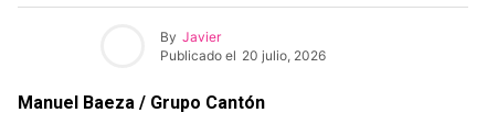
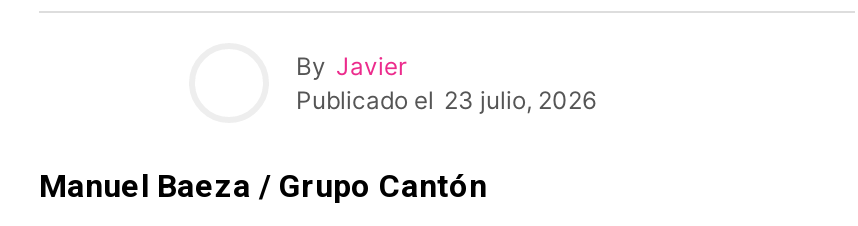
[160,47,325,63] Publicado el 20 julio, 2026 -> [296,85,596,115] Publicado el 23 julio, 2026

